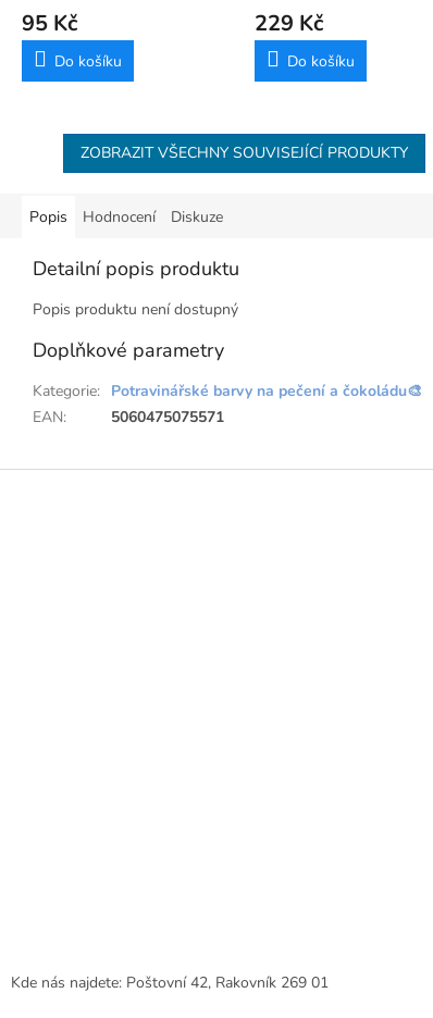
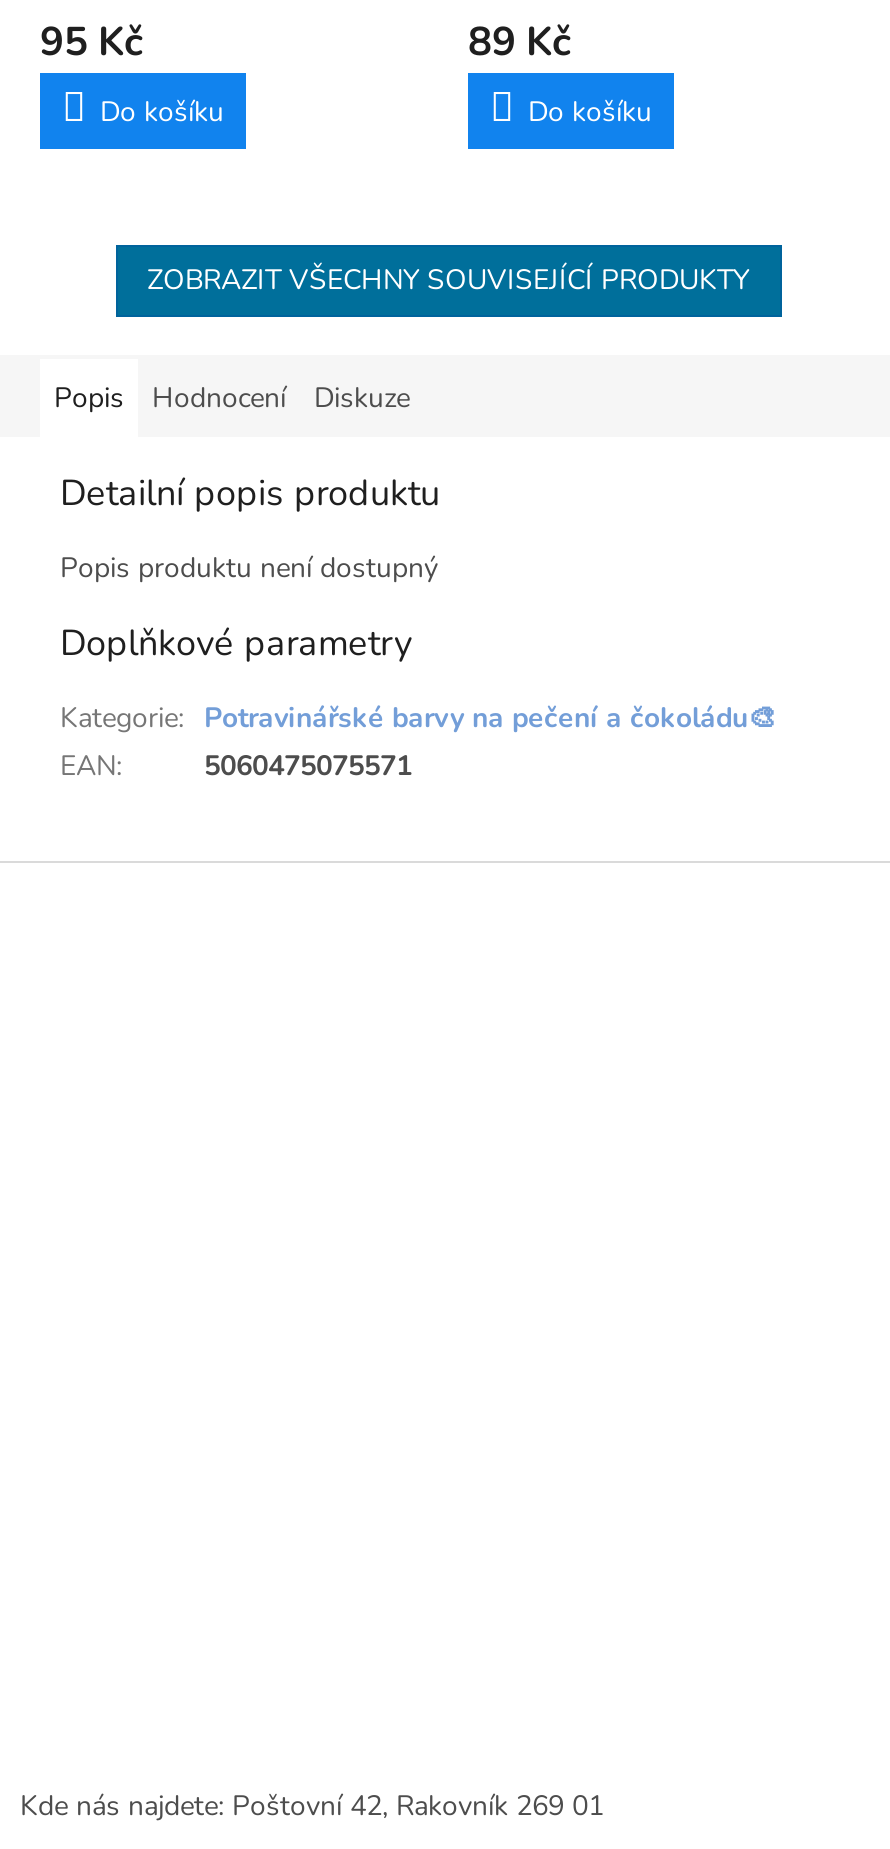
[255,8,323,38] 229 Kč -> [468,14,570,68] 89 Kč

